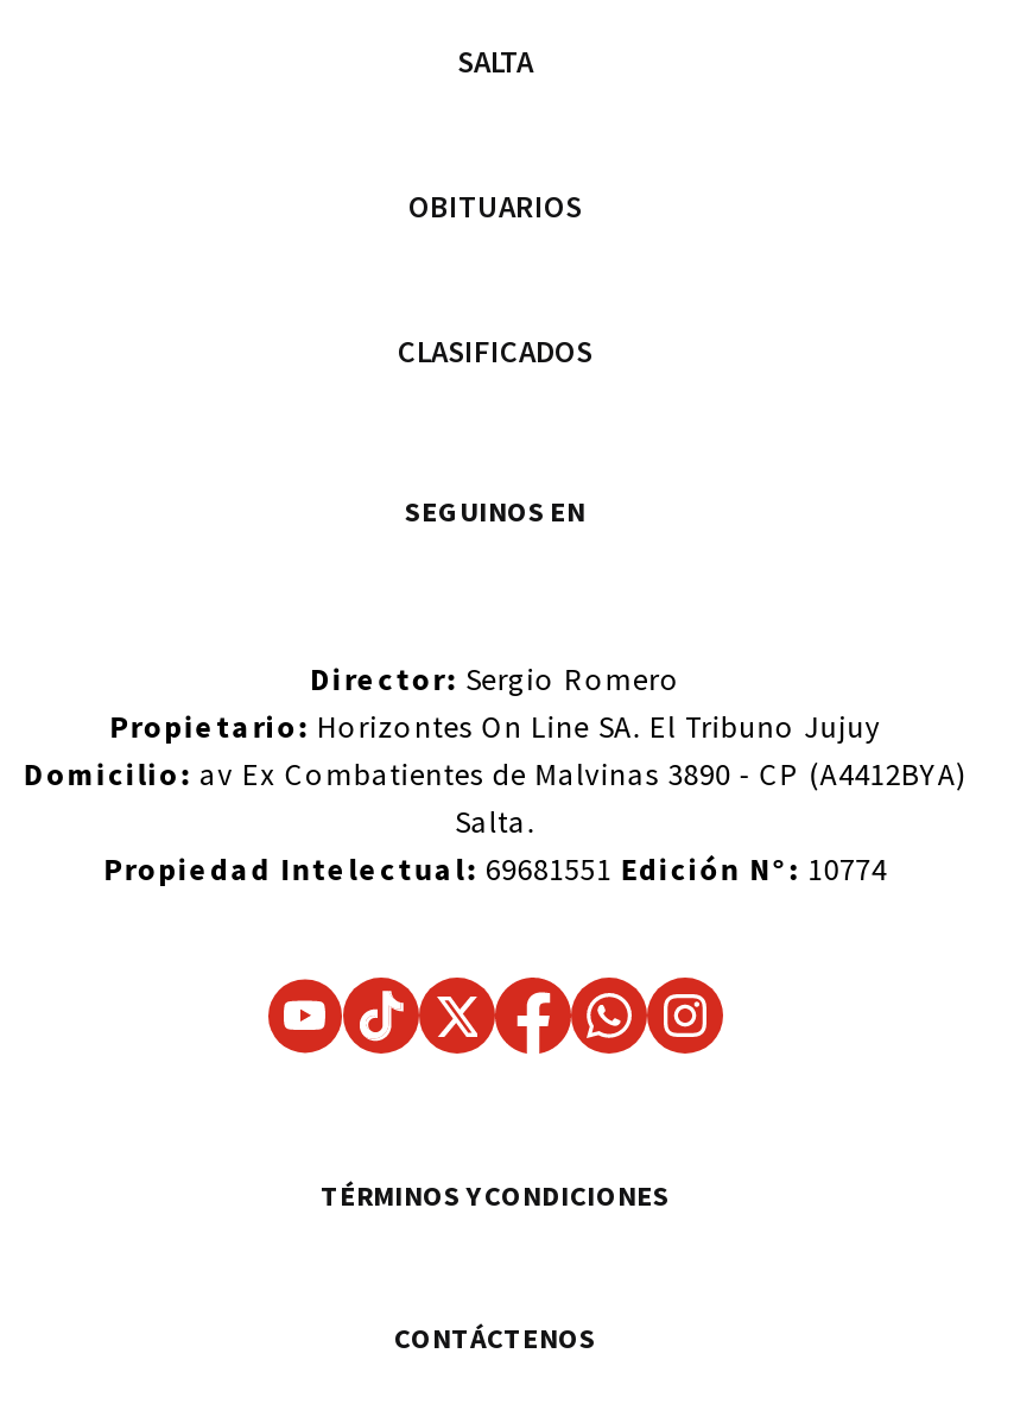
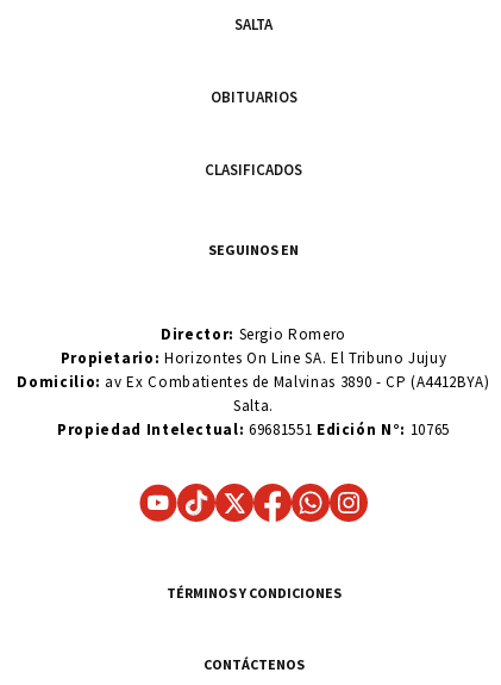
[104,849,887,889] Propiedad Intelectual: 69681551 Edición N°: 10774 -> [57,419,450,439] Propiedad Intelectual: 69681551 Edición N°: 10765

